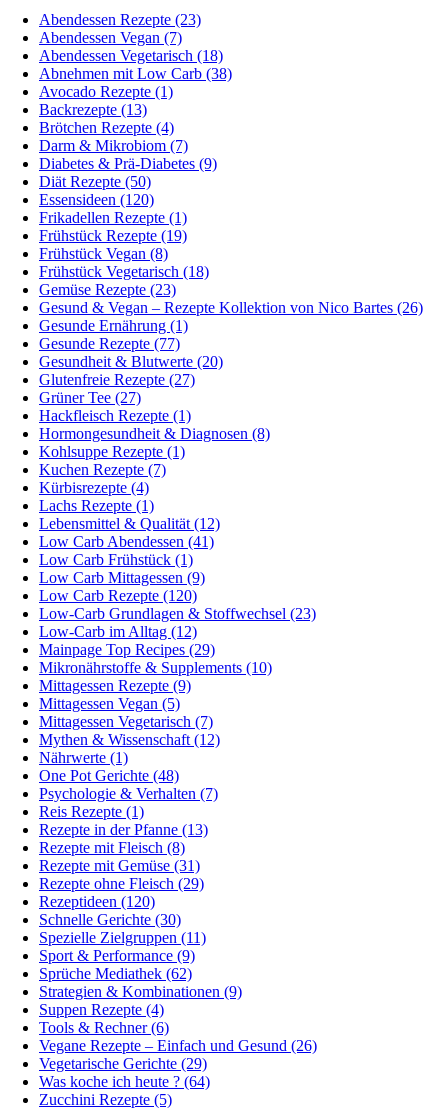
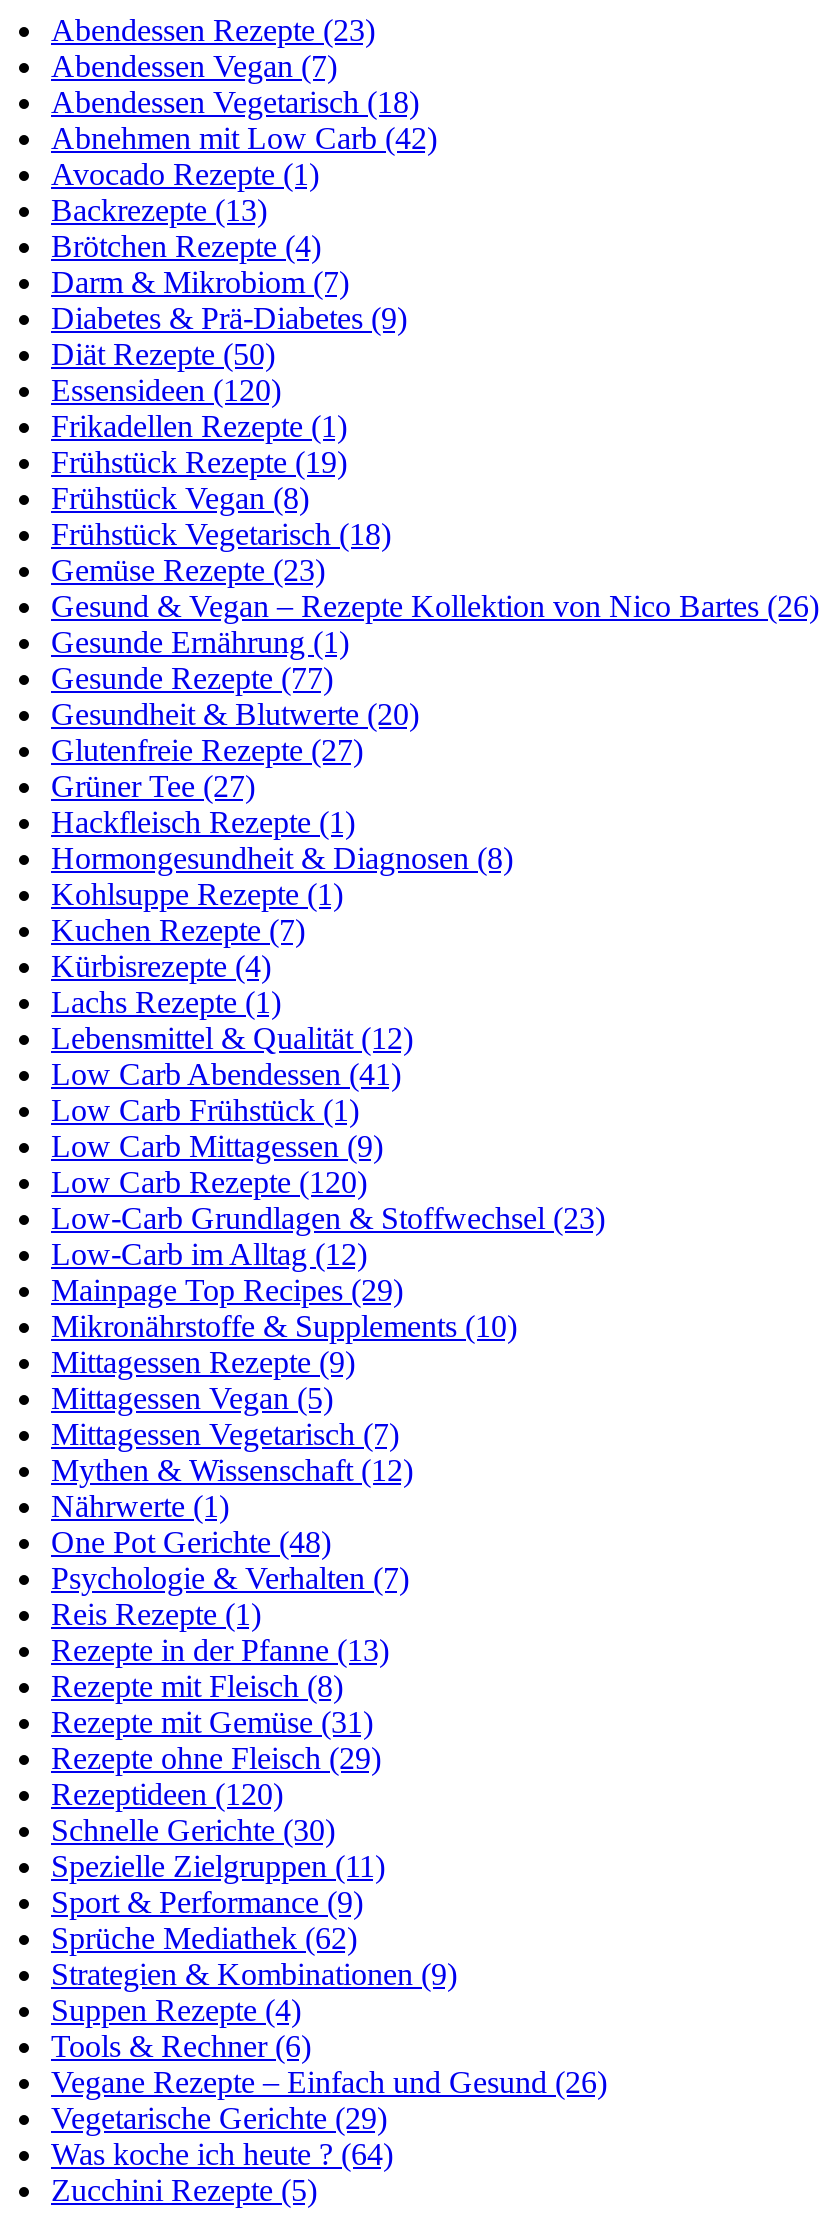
[39,65,232,82] Abnehmen mit Low Carb (38) -> [51,121,437,155] Abnehmen mit Low Carb (42)

